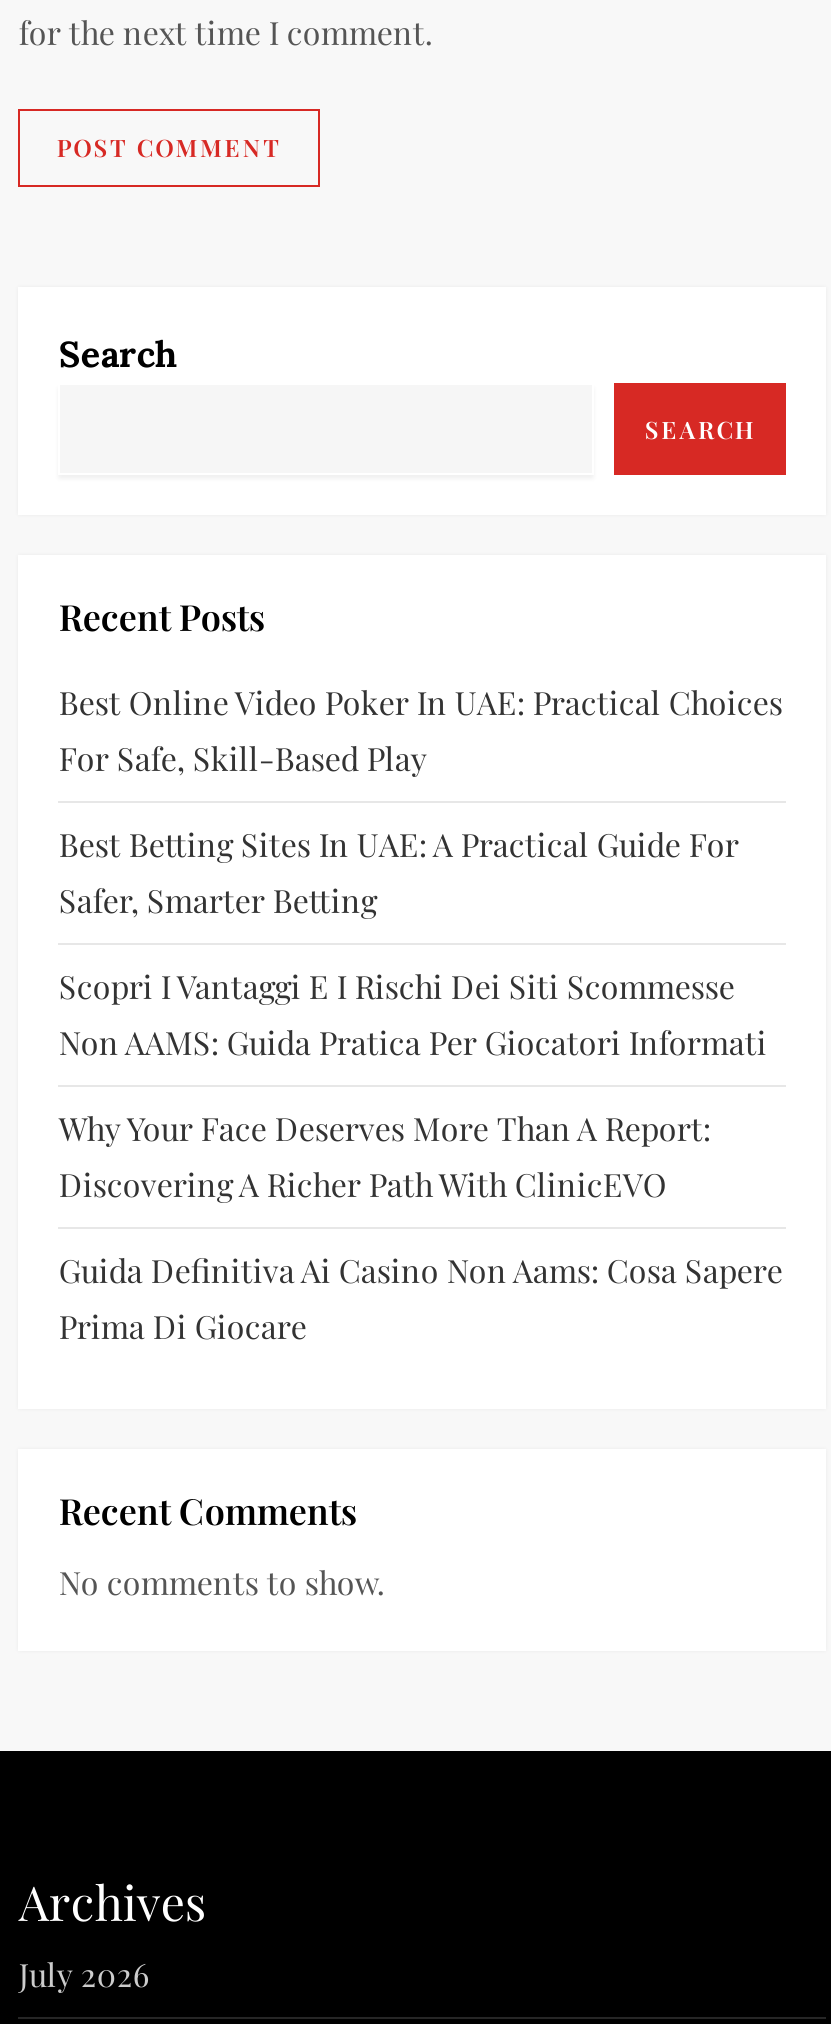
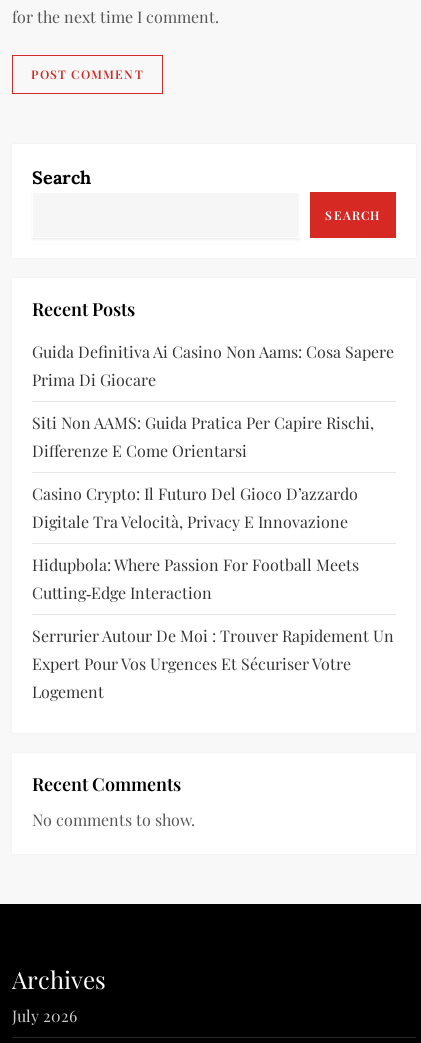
[59,681,783,1205] Best Online Video Poker In UAE: Practical Choices | For Safe, Skill-Based Play | Best Betting Sites In UAE: A Practical Guide For | Safer, Smarter Betting | Scopri I Vantaggi E I Rischi Dei Siti Scommesse | Non AAMS: Guida Pratica Per Giocatori Informati | Why Your Face Deserves More Than A Report: | Discovering A Richer Path With ClinicEVO -> none
moved [59,1249,783,1347] -> [32,341,394,390]: Guida Definitiva Ai Casino Non Aams: Cosa Sapere | Prima Di Giocare
none -> [32,412,394,702] Siti Non AAMS: Guida Pratica Per Capire Rischi, | Differenze E Come Orientarsi | Casino Crypto: Il Futuro Del Gioco D’azzardo | Digitale Tra Velocità, Privacy E Innovazione | Hidupbola: Where Passion For Football Meets | Cutting‑Edge Interaction | Serrurier Autour De Moi : Trouver Rapidement Un | Expert Pour Vos Urgences Et Sécuriser Votre | Logement

